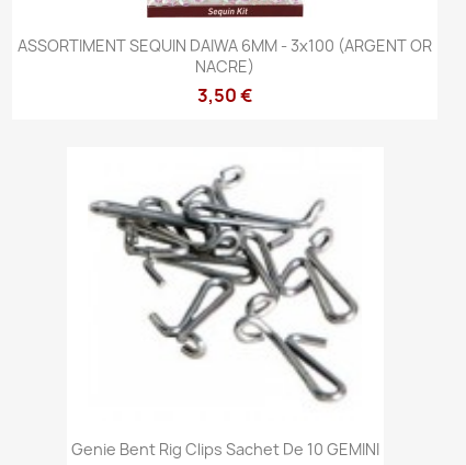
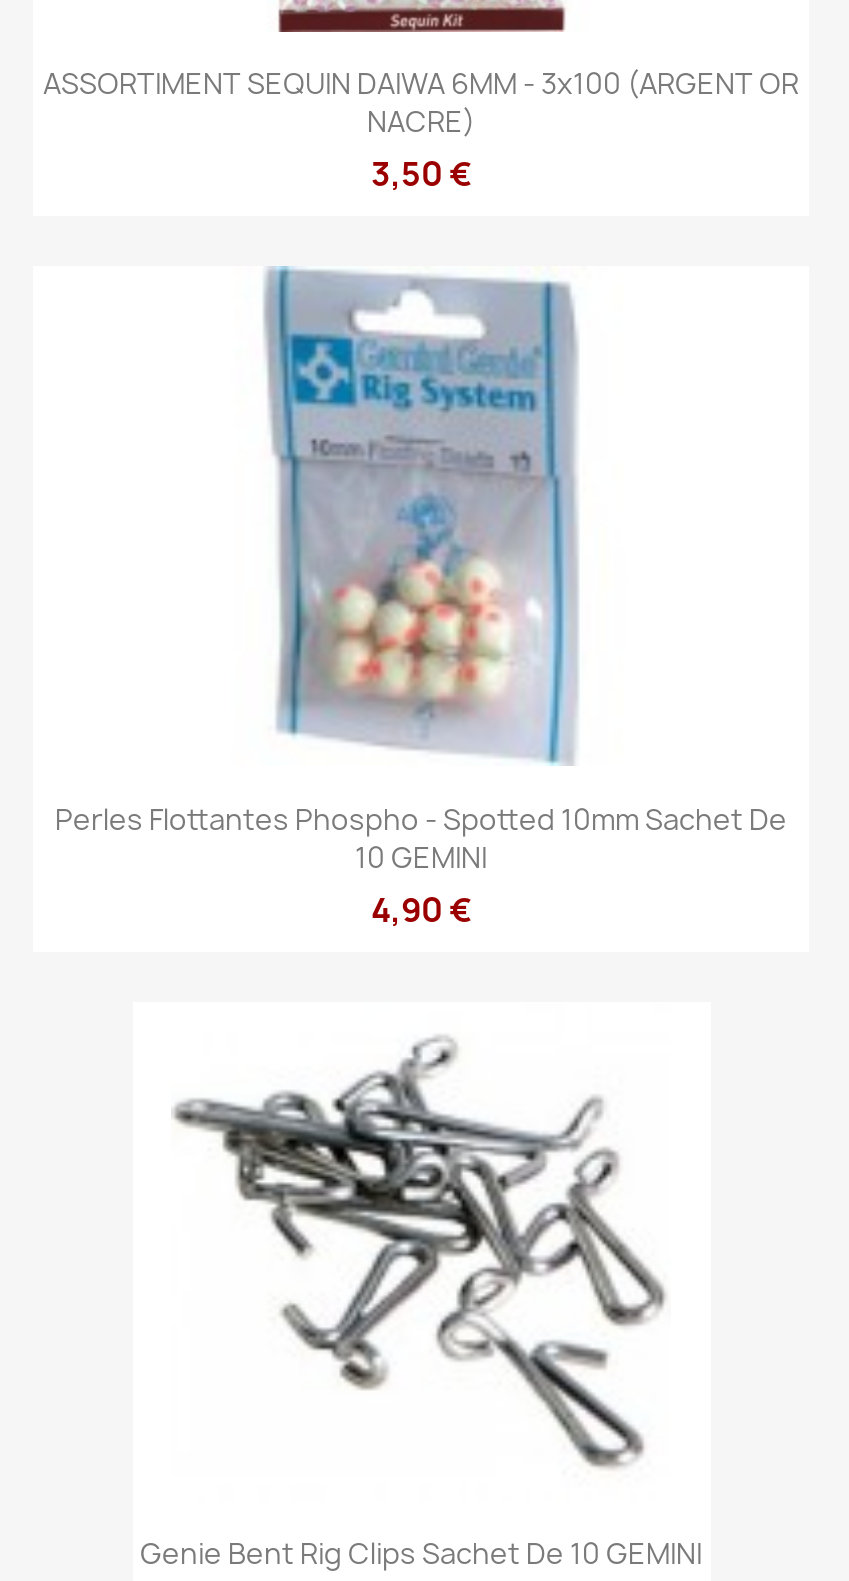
none -> [55,266,787,932] [image] | Perles Flottantes Phospho - Spotted 10mm Sachet De | 10 GEMINI | 4,90 €

